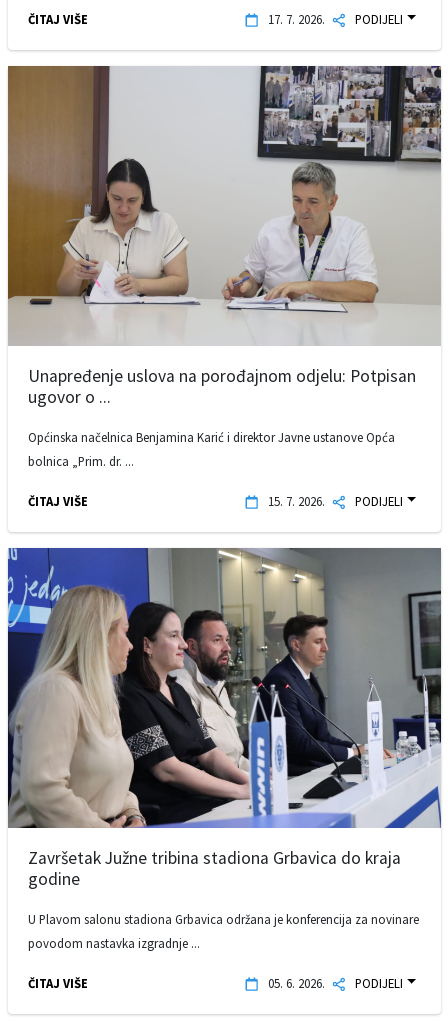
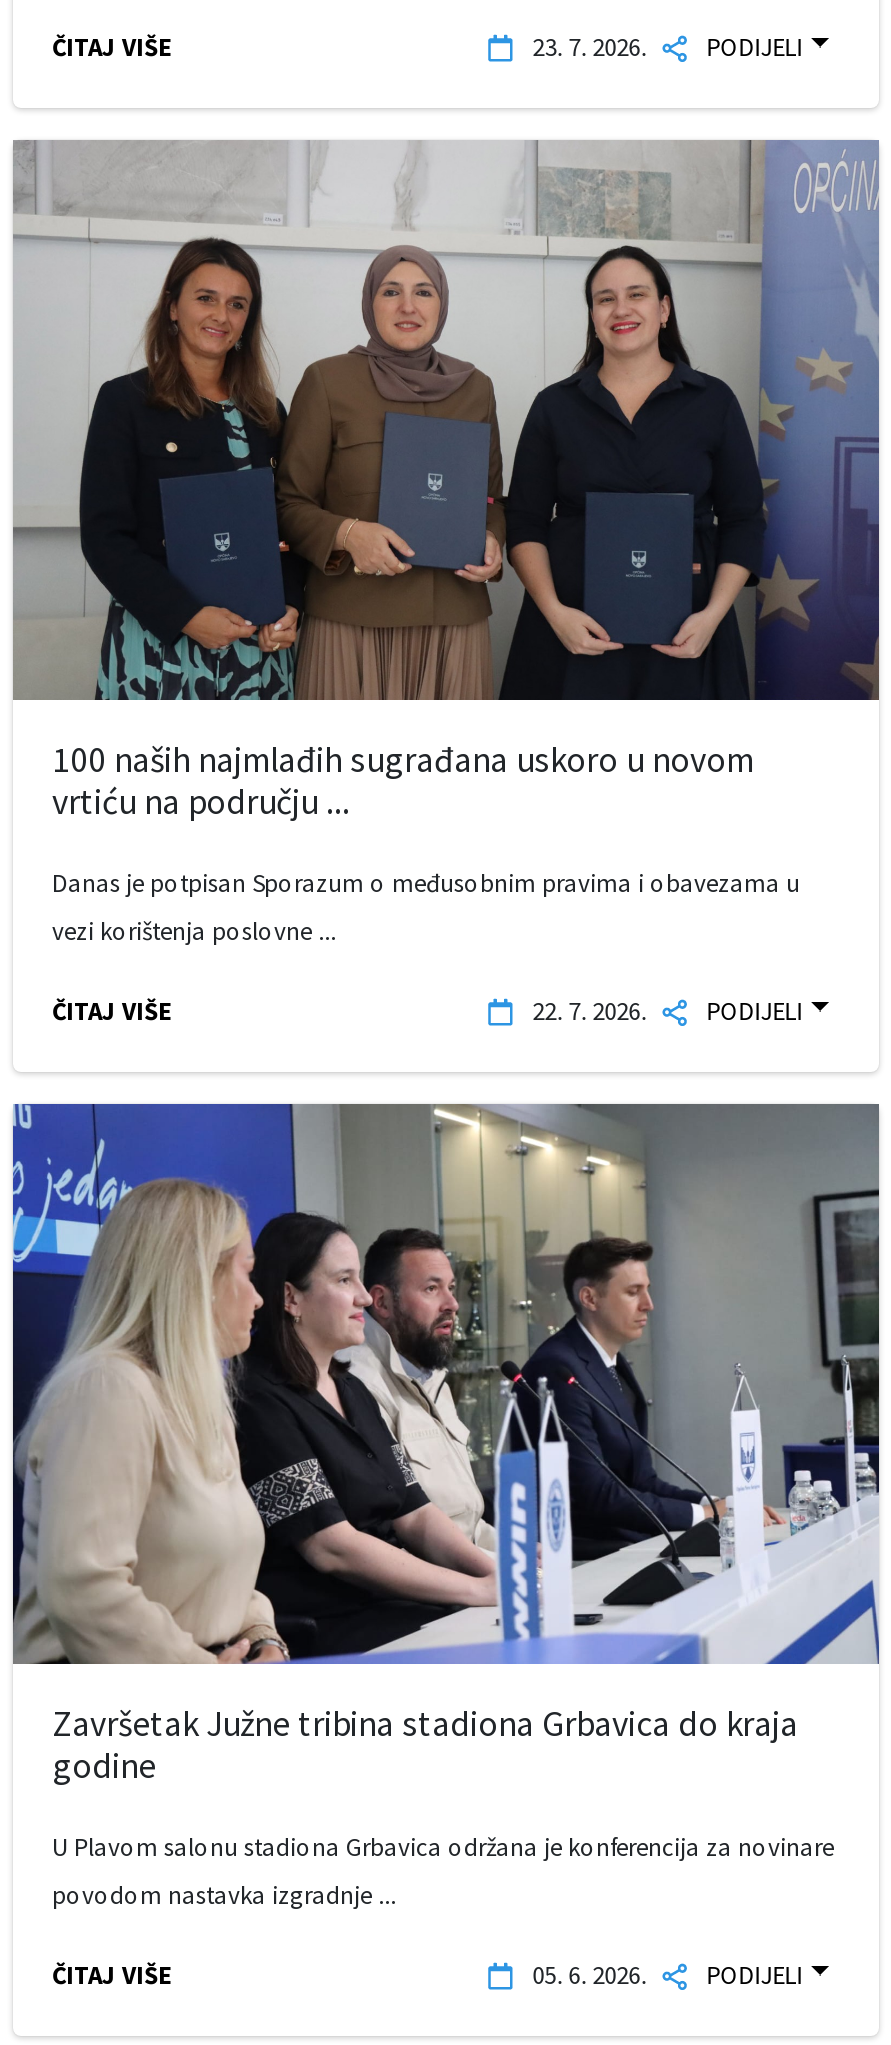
[265,11,403,27] 17. 7. 2026. PODIJELI -> [527,30,803,62] 23. 7. 2026. PODIJELI
[7,66,442,408] [image] | Unapređenje uslova na porođajnom odjelu: Potpisan | ugovor o ... -> [11,140,881,824] [image] | 100 naših najmlađih sugrađana uskoro u novom | vrtiću na području ...
[27,429,394,445] Općinska načelnica Benjamina Karić i direktor Javne ustanove Opća -> [52,866,800,898] Danas je potpisan Sporazum o međusobnim pravima i obavezama u
[27,453,133,469] bolnica „Prim. dr. ... -> [52,914,336,946] vezi korištenja poslovne ...
[265,493,403,509] 15. 7. 2026. PODIJELI -> [527,994,803,1026] 22. 7. 2026. PODIJELI

